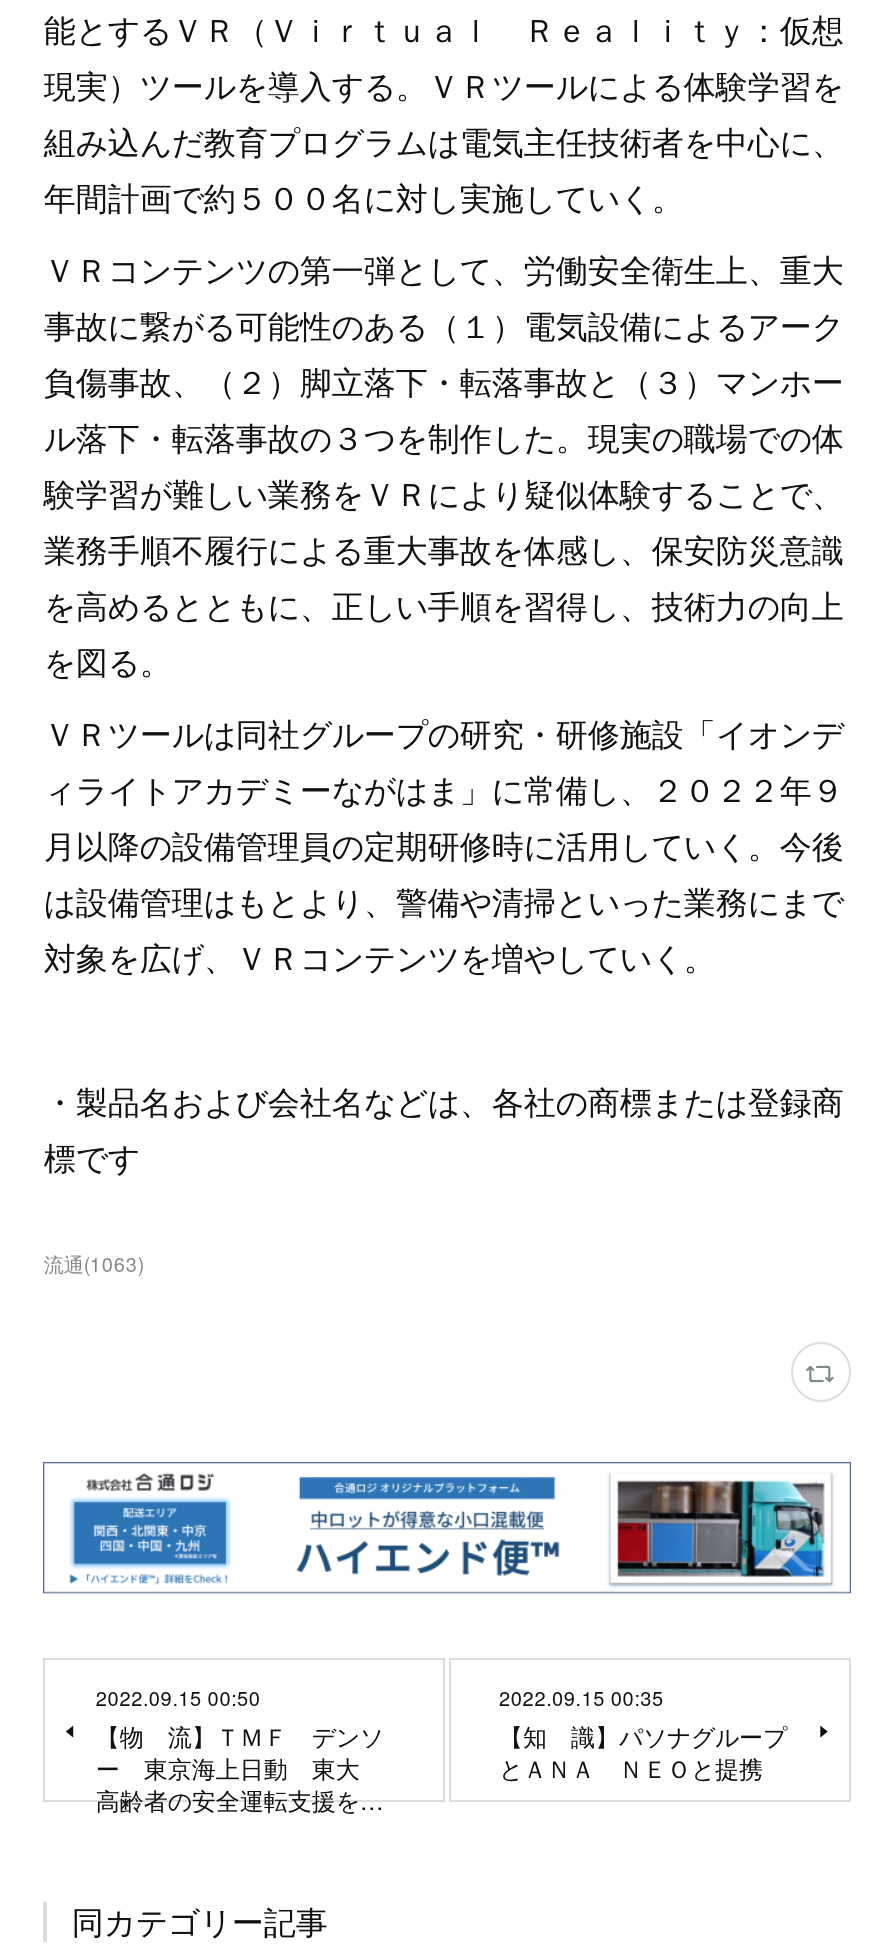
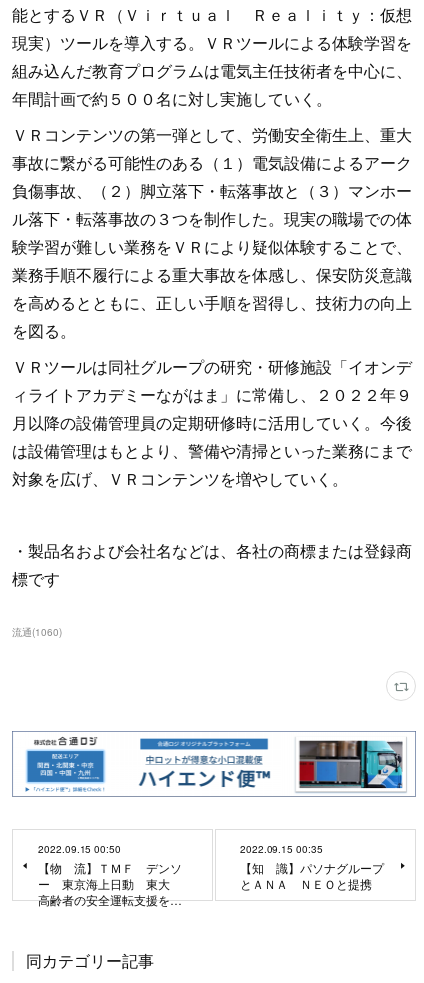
[44,1250,144,1278] 流通(1063) -> [12,625,62,639] 流通(1060)

